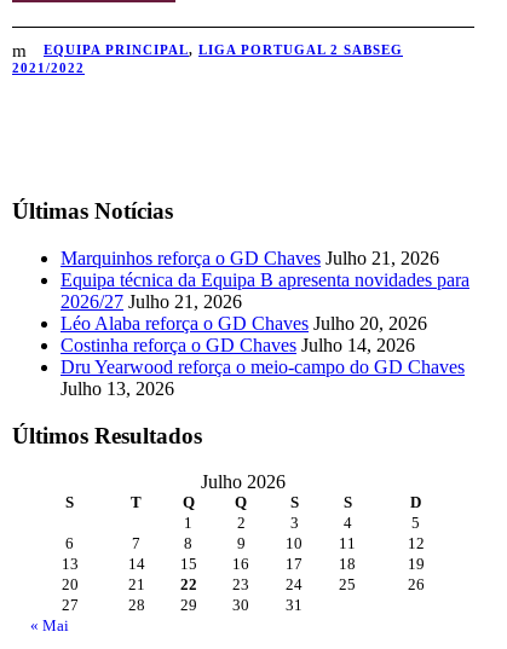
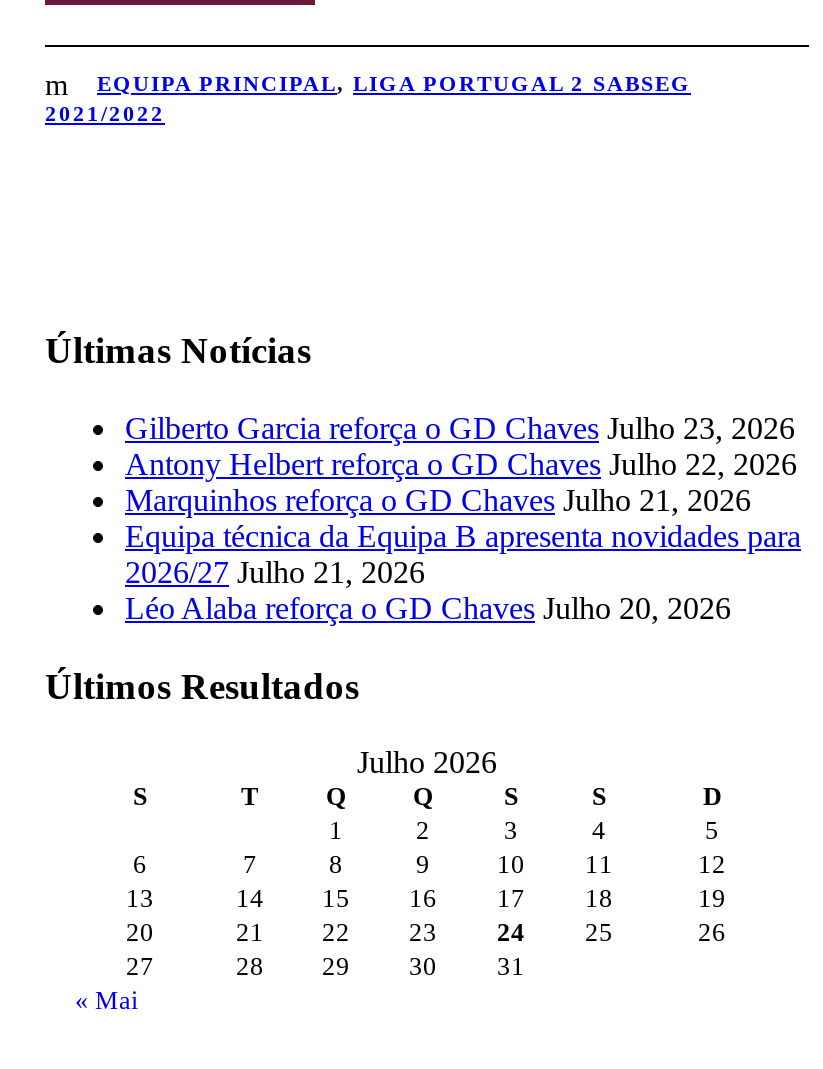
none -> [125,411,797,481] Gilberto Garcia reforça o GD Chaves Julho 23, 2026 | Antony Helbert reforça o GD Chaves Julho 22, 2026
moved [61,248,469,333] -> [125,483,801,625]: Marquinhos reforça o GD Chaves Julho 21, 2026 | Equipa técnica da Equipa B apresenta novidades para | 2026/27 Julho 21, 2026 | Léo Alaba reforça o GD Chaves Julho 20, 2026
[61,335,465,399] Costinha reforça o GD Chaves Julho 14, 2026 | Dru Yearwood reforça o meio-campo do GD Chaves | Julho 13, 2026 -> none

